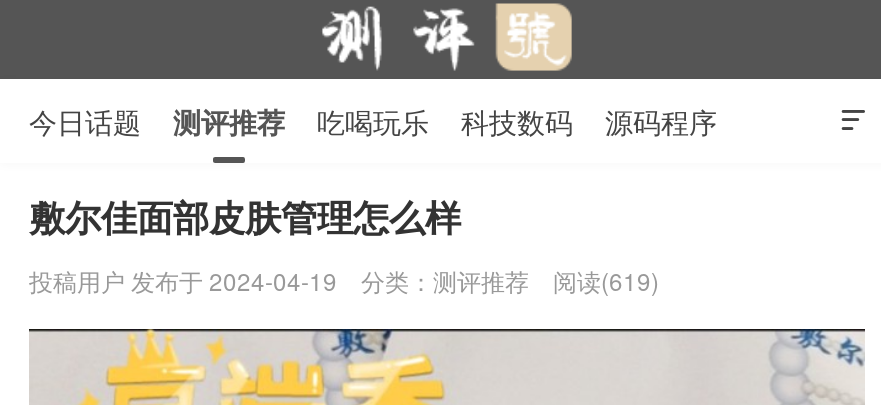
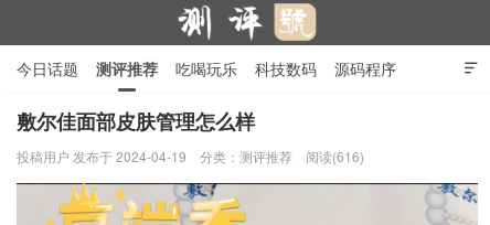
[29,263,659,297] 投稿用户发布于 2024-04-19 分类：测评推荐 阅读(619) -> [17,147,364,165] 投稿用户发布于 2024-04-19 分类：测评推荐 阅读(616)

